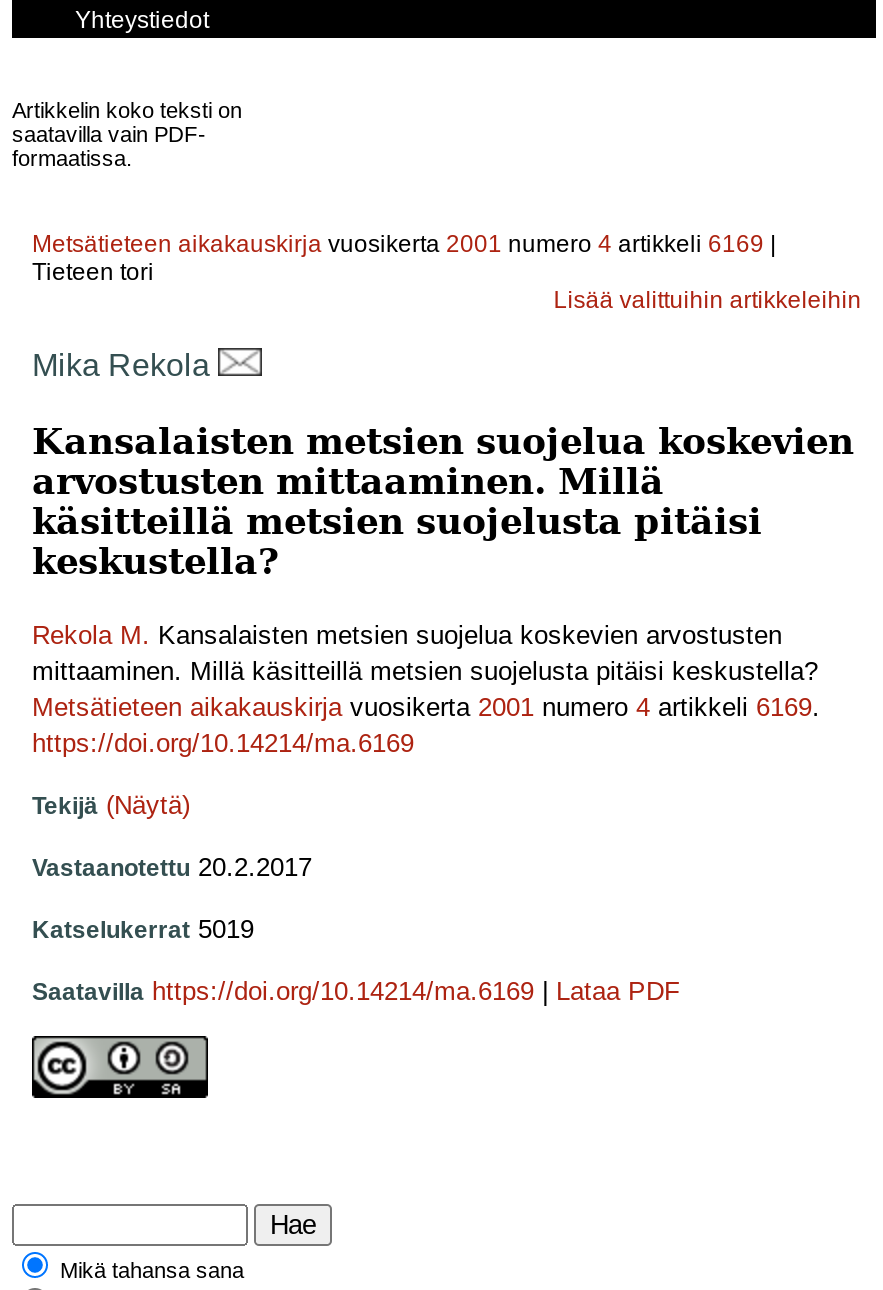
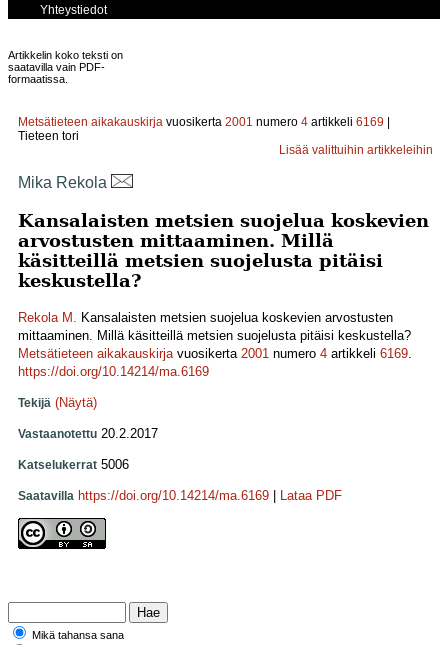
[32,914,254,944] Katselukerrat 5019 -> [18,457,129,472] Katselukerrat 5006

